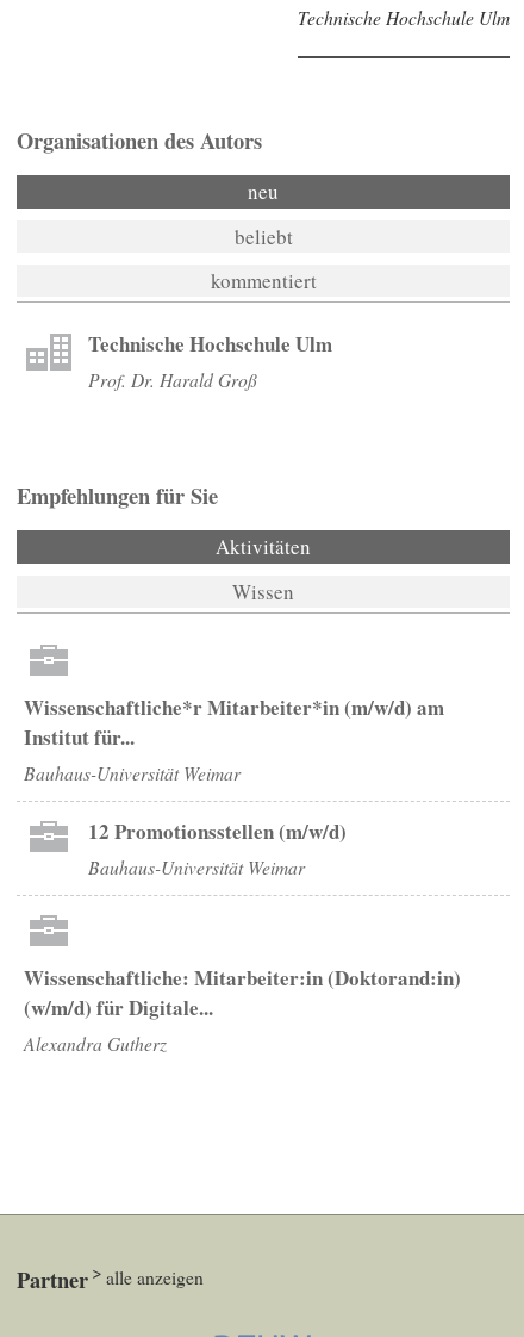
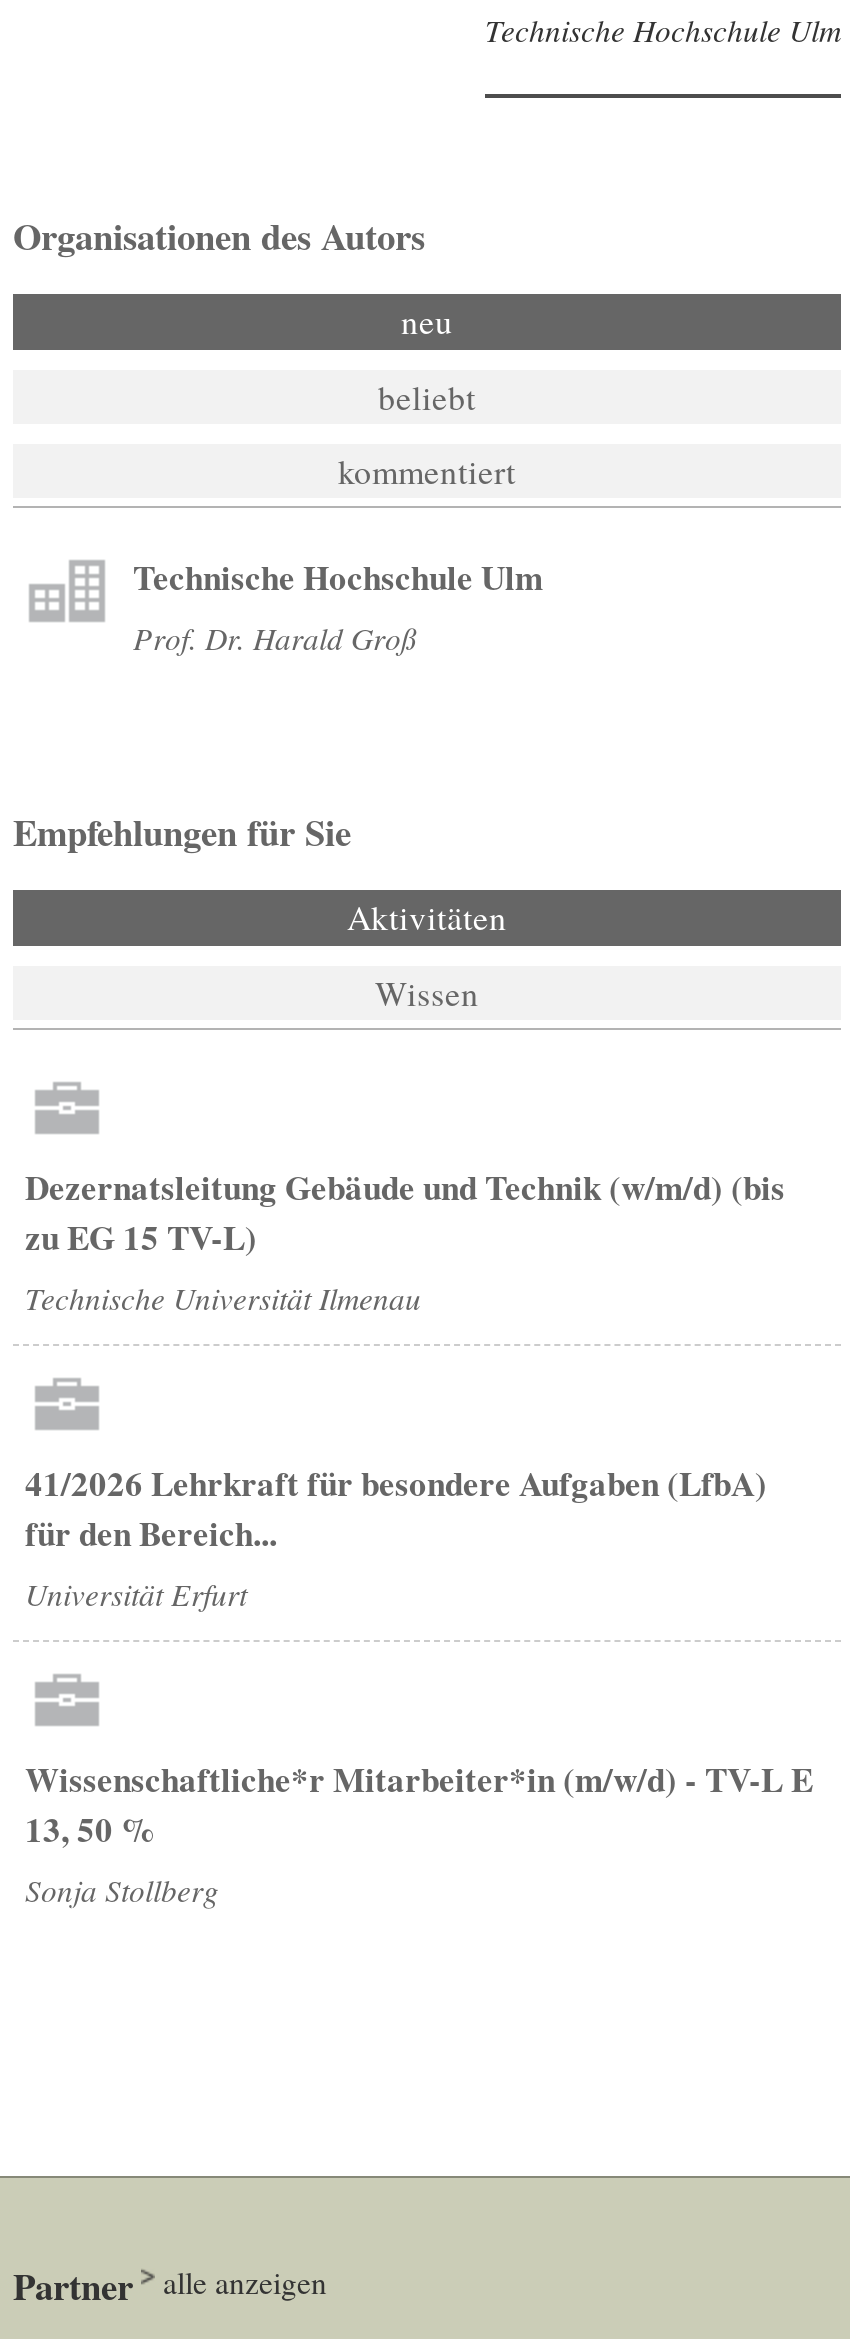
[24,692,444,785] Wissenschaftliche*r Mitarbeiter*in (m/w/d) am | Institut für... | Bauhaus-Universität Weimar -> [25,1162,785,1318] Dezernatsleitung Gebäude und Technik (w/m/d) (bis | zu EG 15 TV-L) | Technische Universität Ilmenau
[88,816,347,879] 12 Promotionsstellen (m/w/d) | Bauhaus-Universität Weimar -> [25,1458,767,1614] 41/2026 Lehrkraft für besondere Aufgaben (LfbA) | für den Bereich... | Universität Erfurt
[24,963,461,1056] Wissenschaftliche: Mitarbeiter:in (Doktorand:in) | (w/m/d) für Digitale... | Alexandra Gutherz -> [25,1754,813,1910] Wissenschaftliche*r Mitarbeiter*in (m/w/d) - TV-L E | 13, 50 % | Sonja Stollberg

